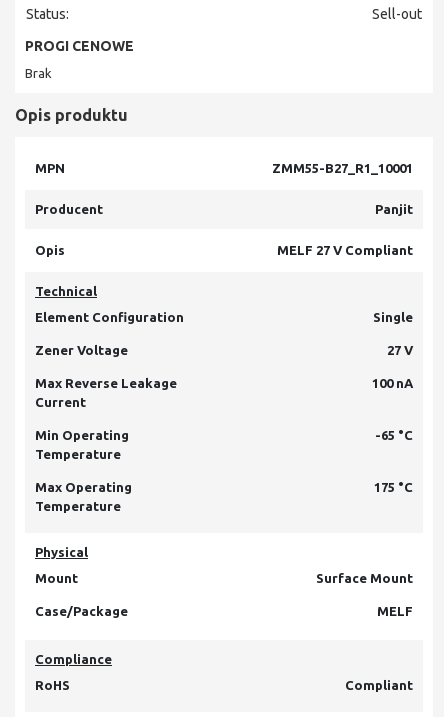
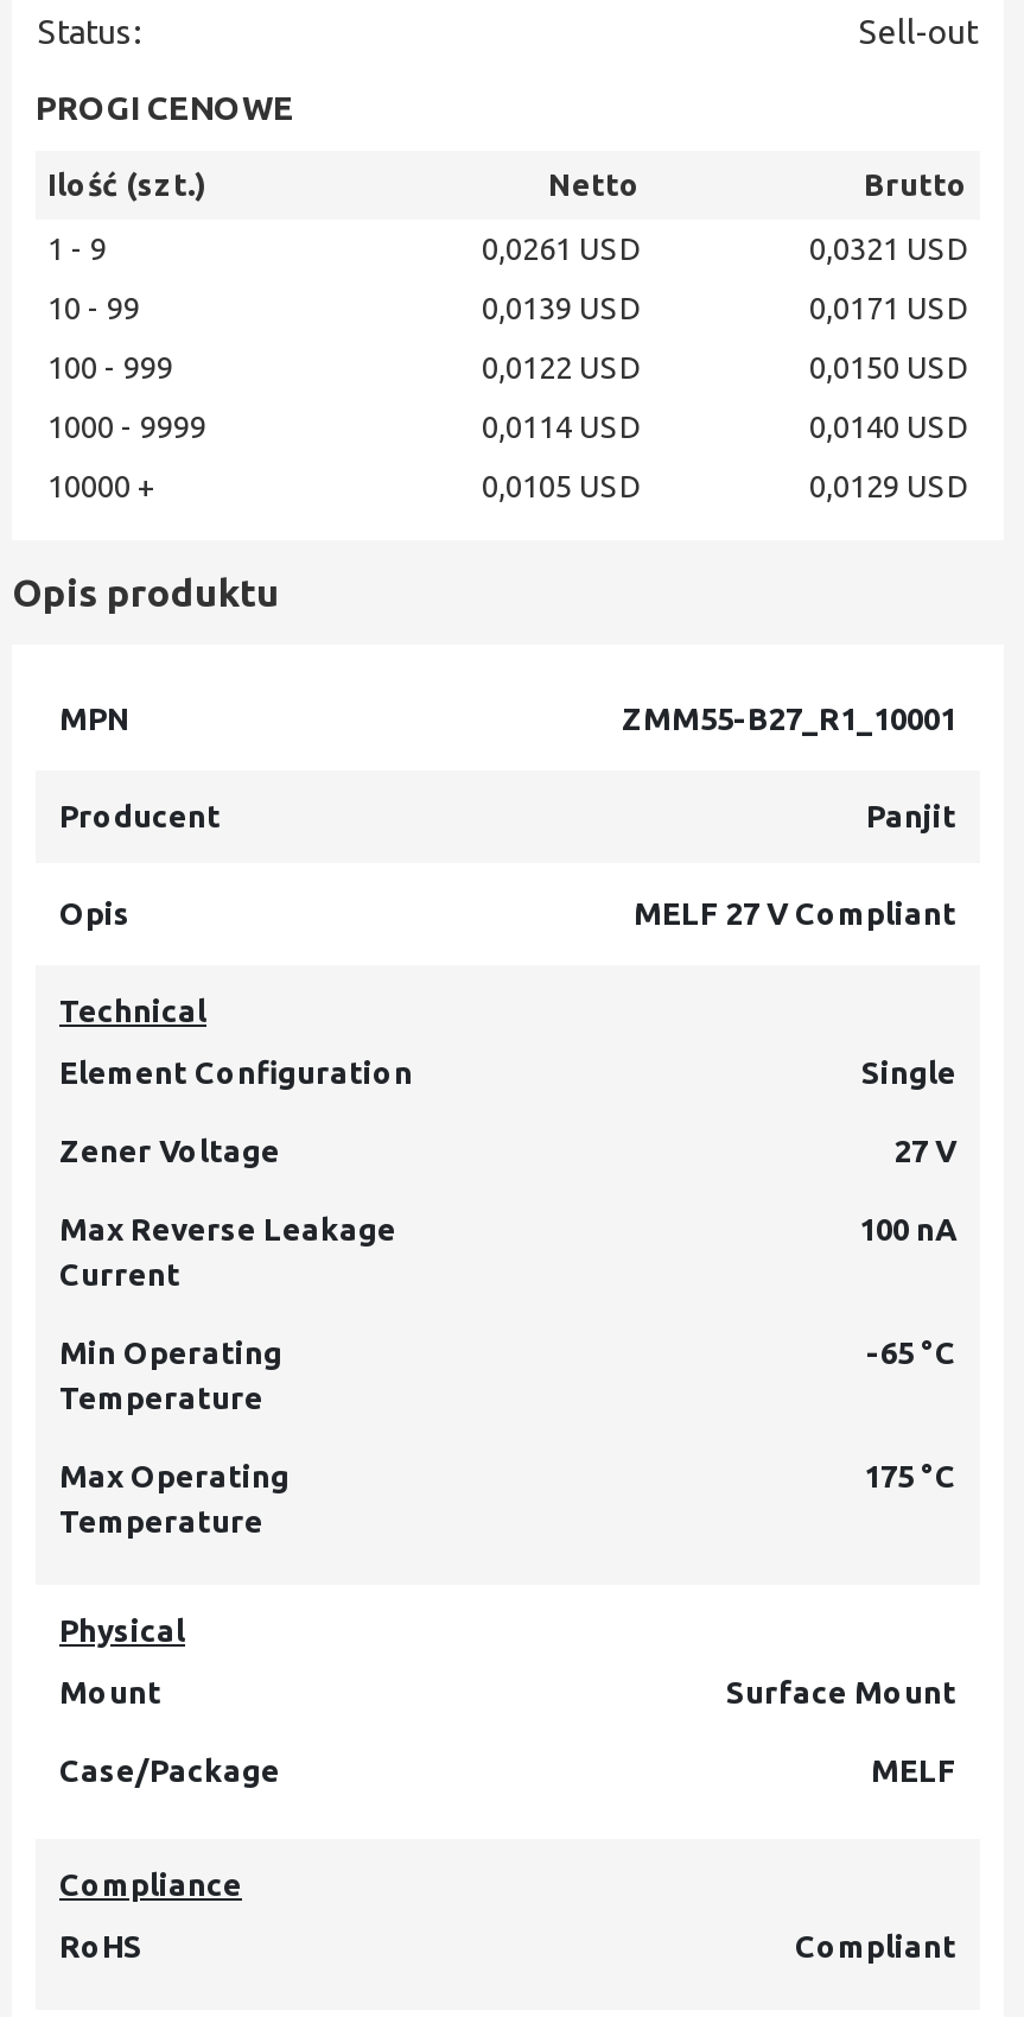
[25,65,52,79] Brak -> [47,166,968,501] Ilość (szt.) | Netto | Brutto | 1 - 9 | 0,0261 USD | 0,0321 USD | 10 - 99 | 0,0139 USD | 0,0171 USD | 100 - 999 | 0,0122 USD | 0,0150 USD | 1000 - 9999 | 0,0114 USD | 0,0140 USD | 10000 + | 0,0105 USD | 0,0129 USD

